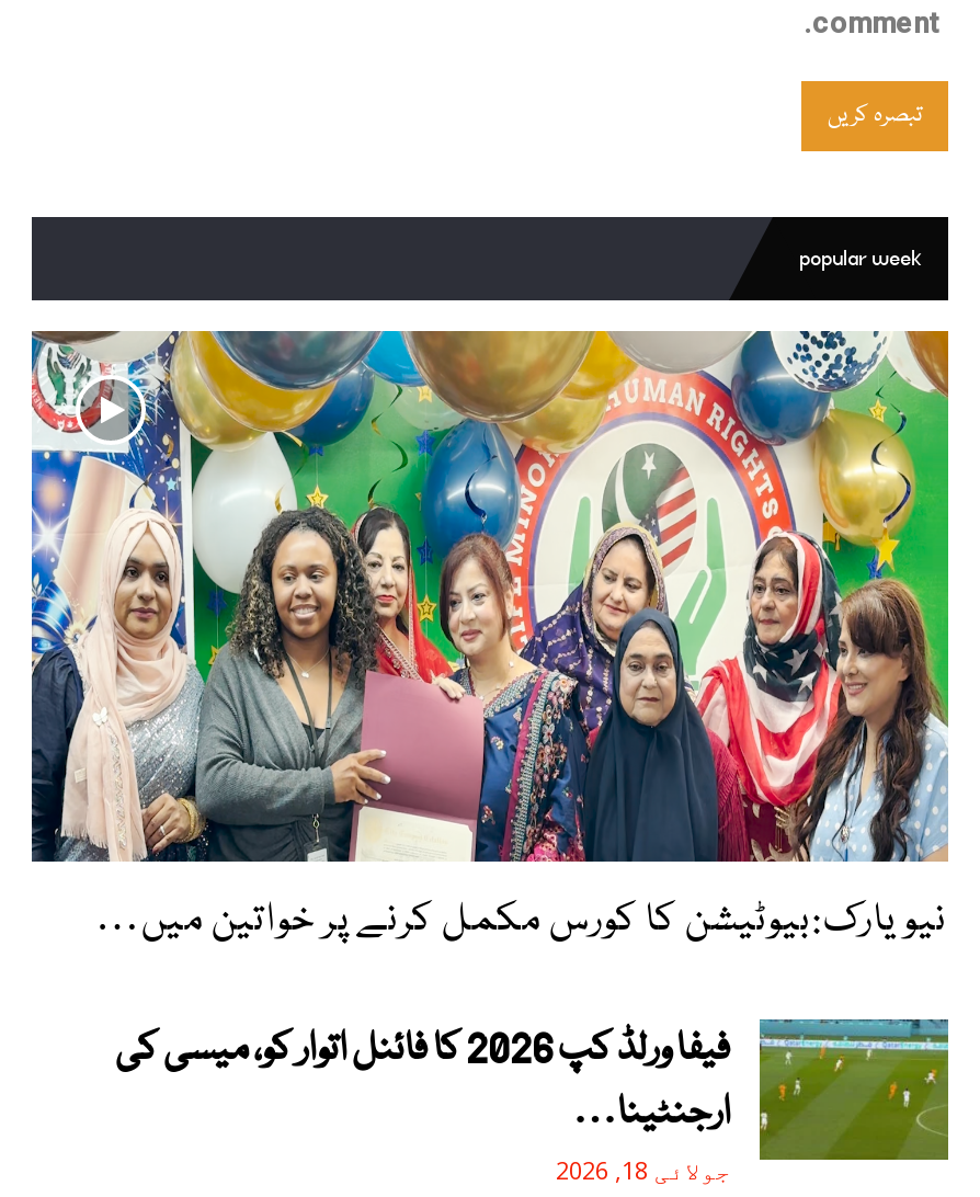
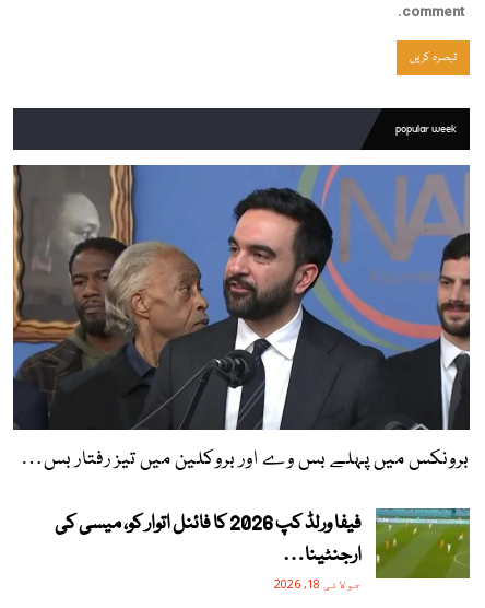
[30,329,950,952] [image] | نیویارک:بیوٹیشن کا کورس مکمل کرنے پر خواتین میں… -> [12,164,471,475] [image] | برونکس میں پہلے بس وے اور بروکلین میں تیز رفتار بس…

